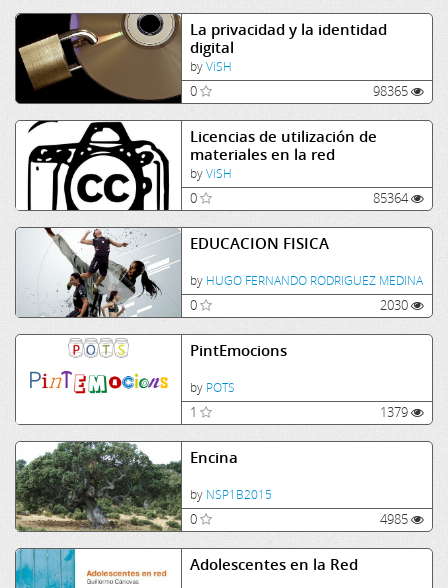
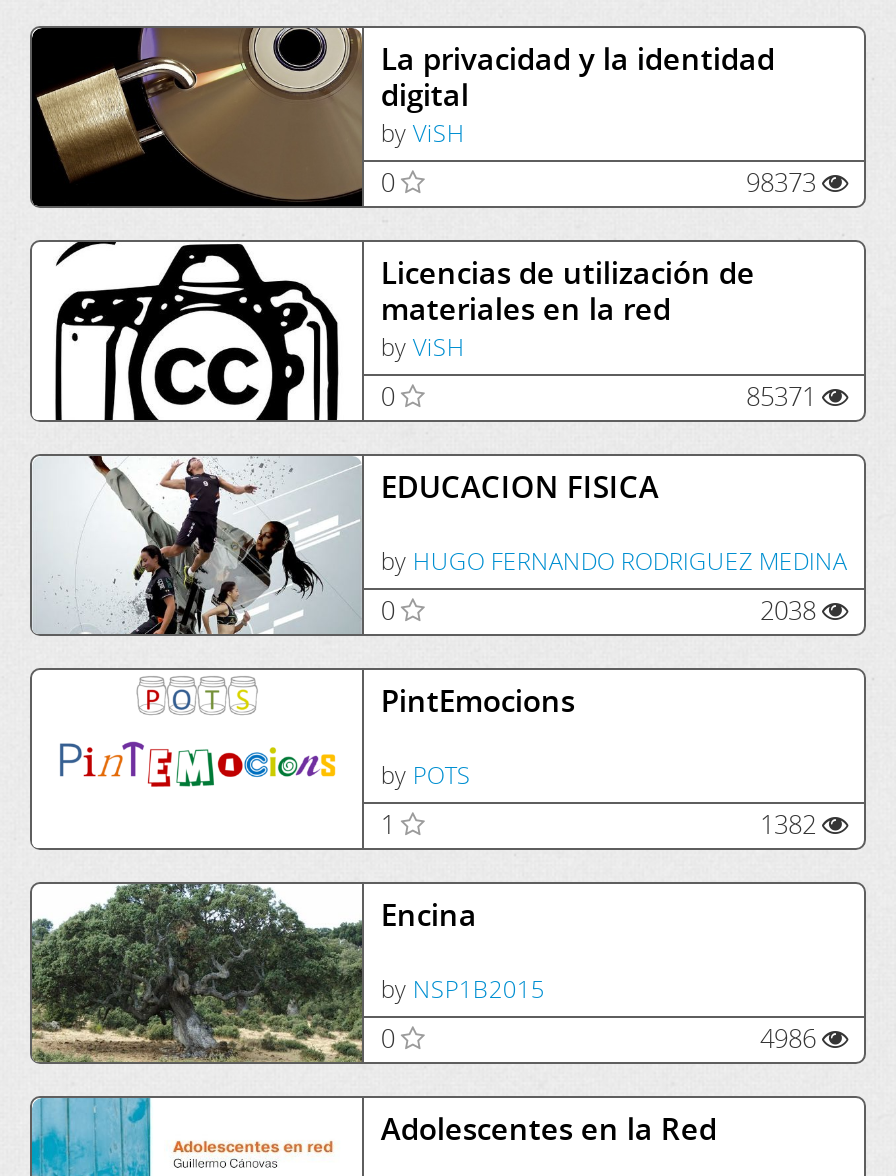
[373,82,411,100] 98365 -> [746,164,822,200] 98373
[373,189,411,207] 85364 -> [746,378,822,414] 85371
[380,296,411,314] 2030 -> [760,592,822,628] 2038
[380,403,411,421] 1379 -> [760,806,822,842] 1382
[380,510,411,528] 4985 -> [760,1020,822,1056] 4986

